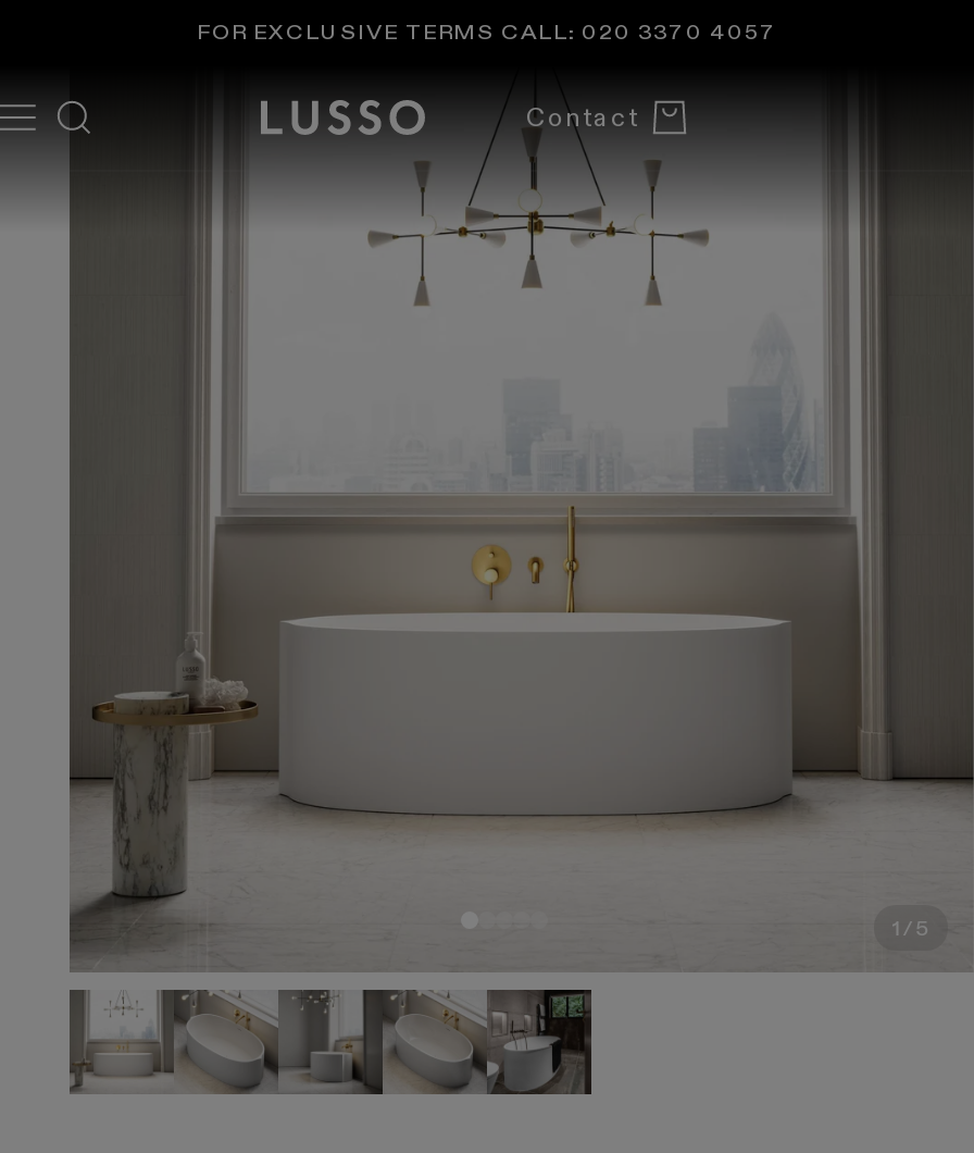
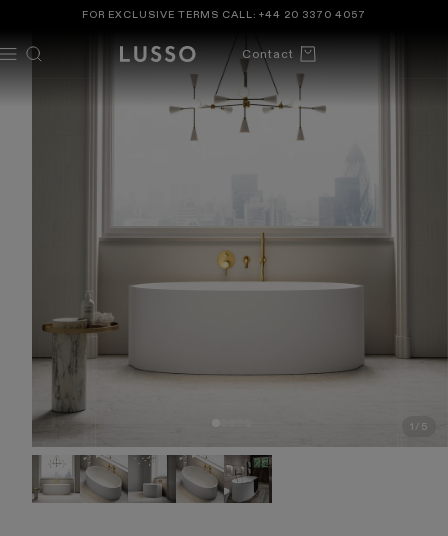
[197,20,777,46] FOR EXCLUSIVE TERMS CALL: 020 3370 4057 -> [82,9,366,21] FOR EXCLUSIVE TERMS CALL: +44 20 3370 4057

